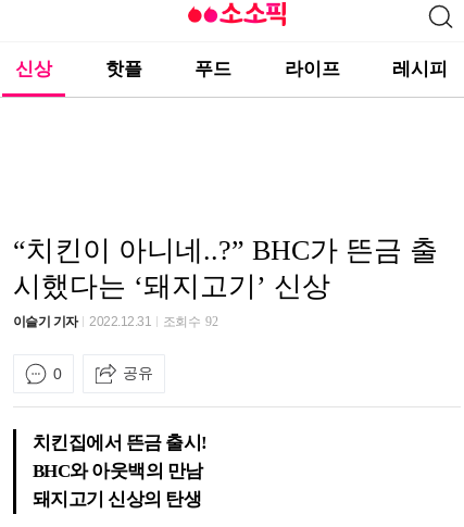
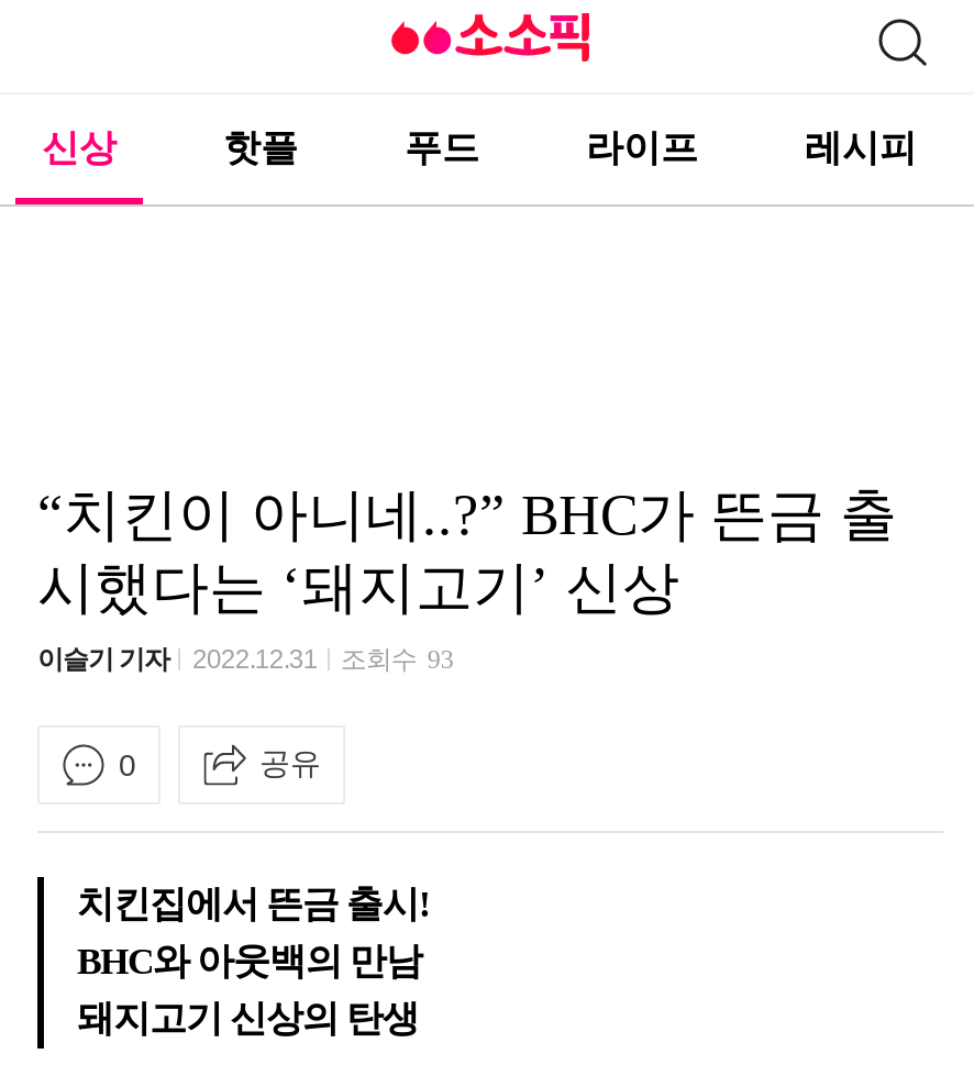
[13,314,219,329] 이슬기 기자 2022.12.31 조회수 92 -> [37,644,454,675] 이슬기 기자 2022.12.31 조회수 93

